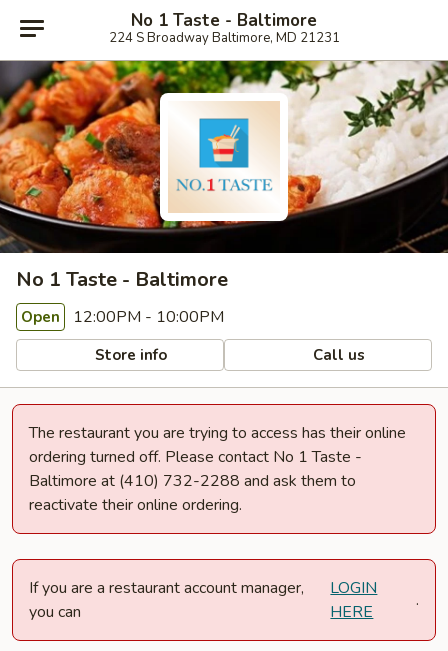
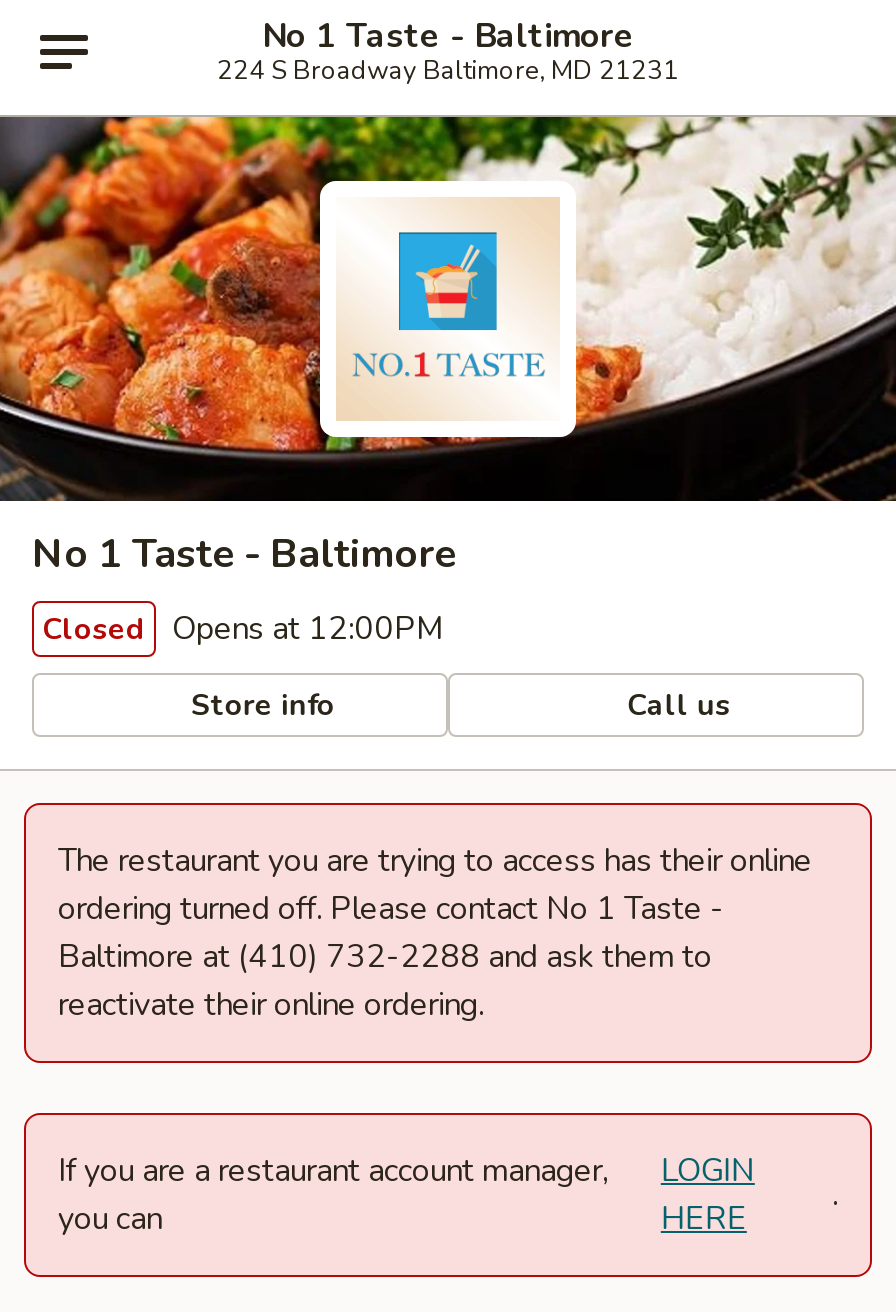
[21,306,224,328] Open 12:00PM - 10:00PM -> [42,607,444,651] Closed Opens at 12:00PM

